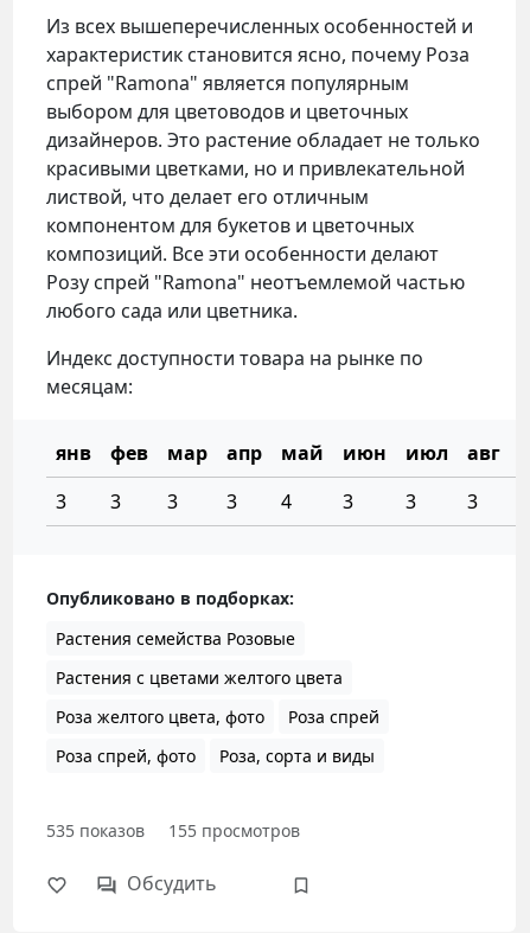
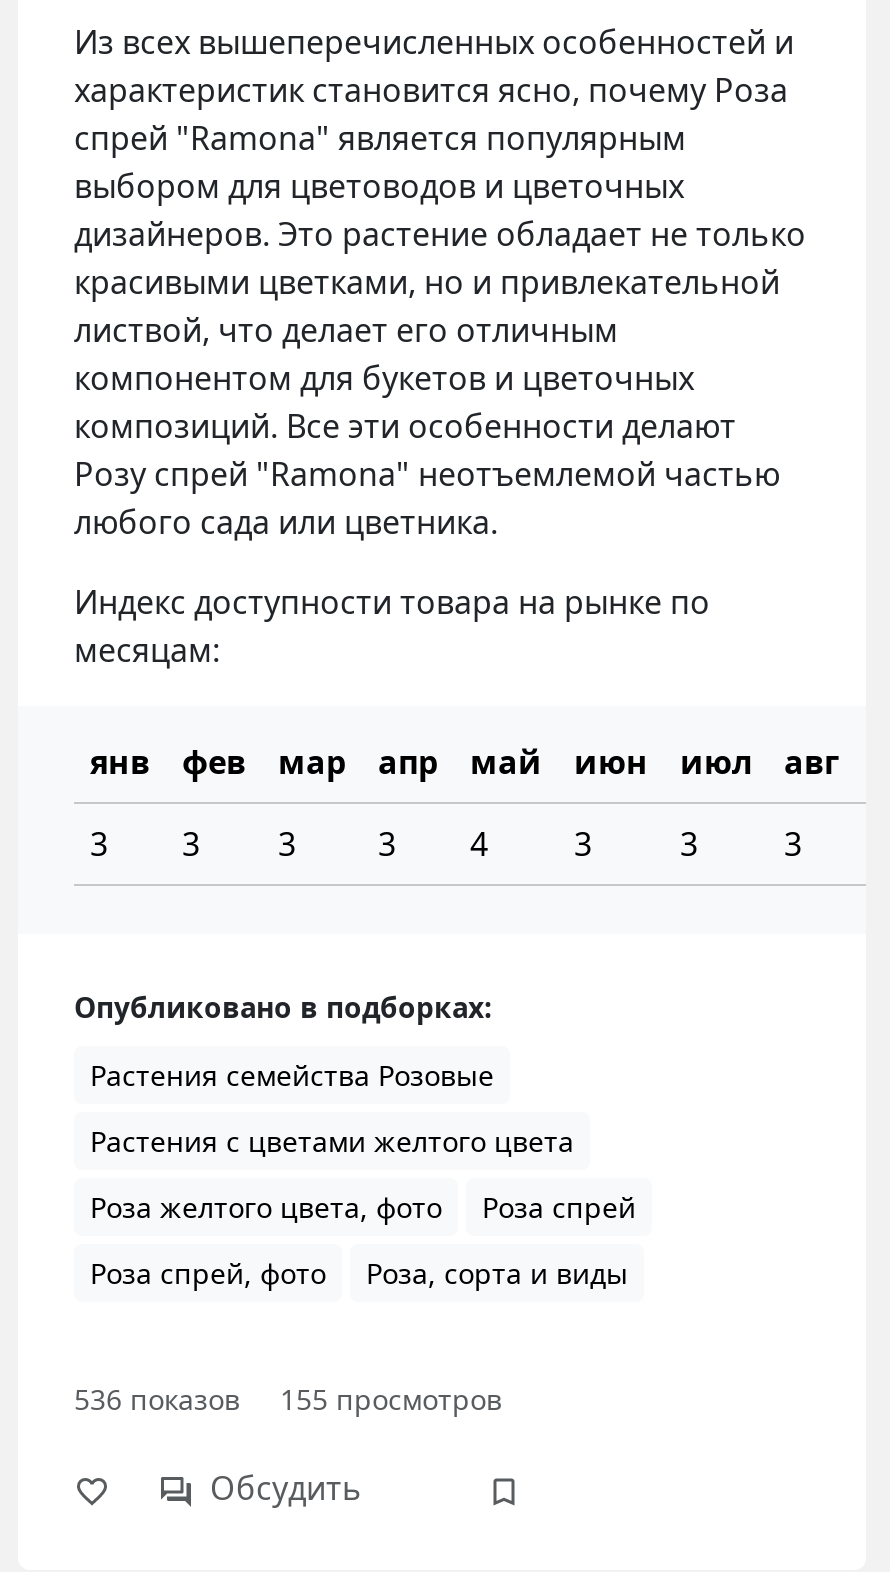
[46,819,300,841] 535 показов 155 просмотров -> [74,1379,502,1417] 536 показов 155 просмотров

